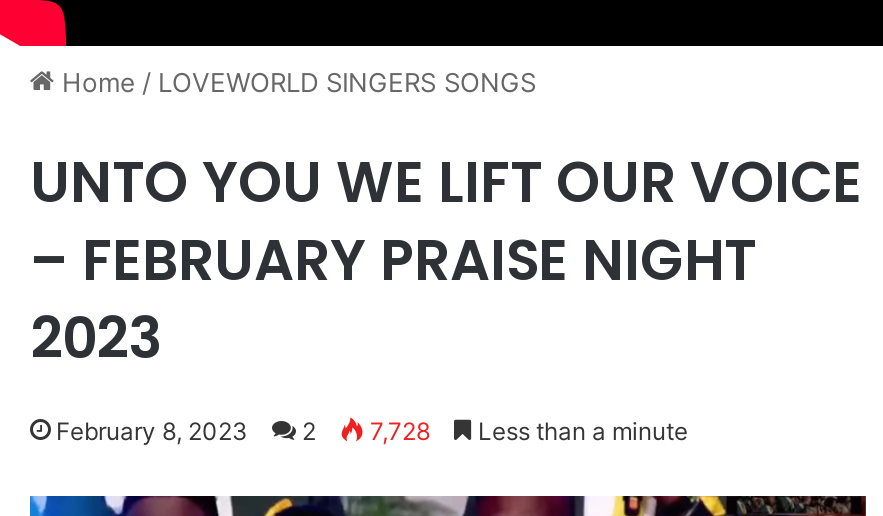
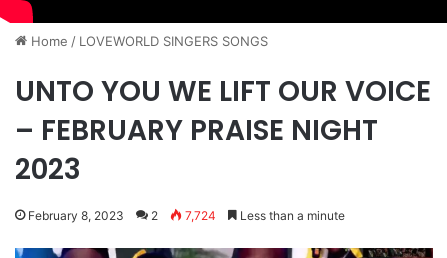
[56,417,688,447] February 8, 2023 2 7,728 Less than a minute -> [28,208,345,223] February 8, 2023 2 7,724 Less than a minute

